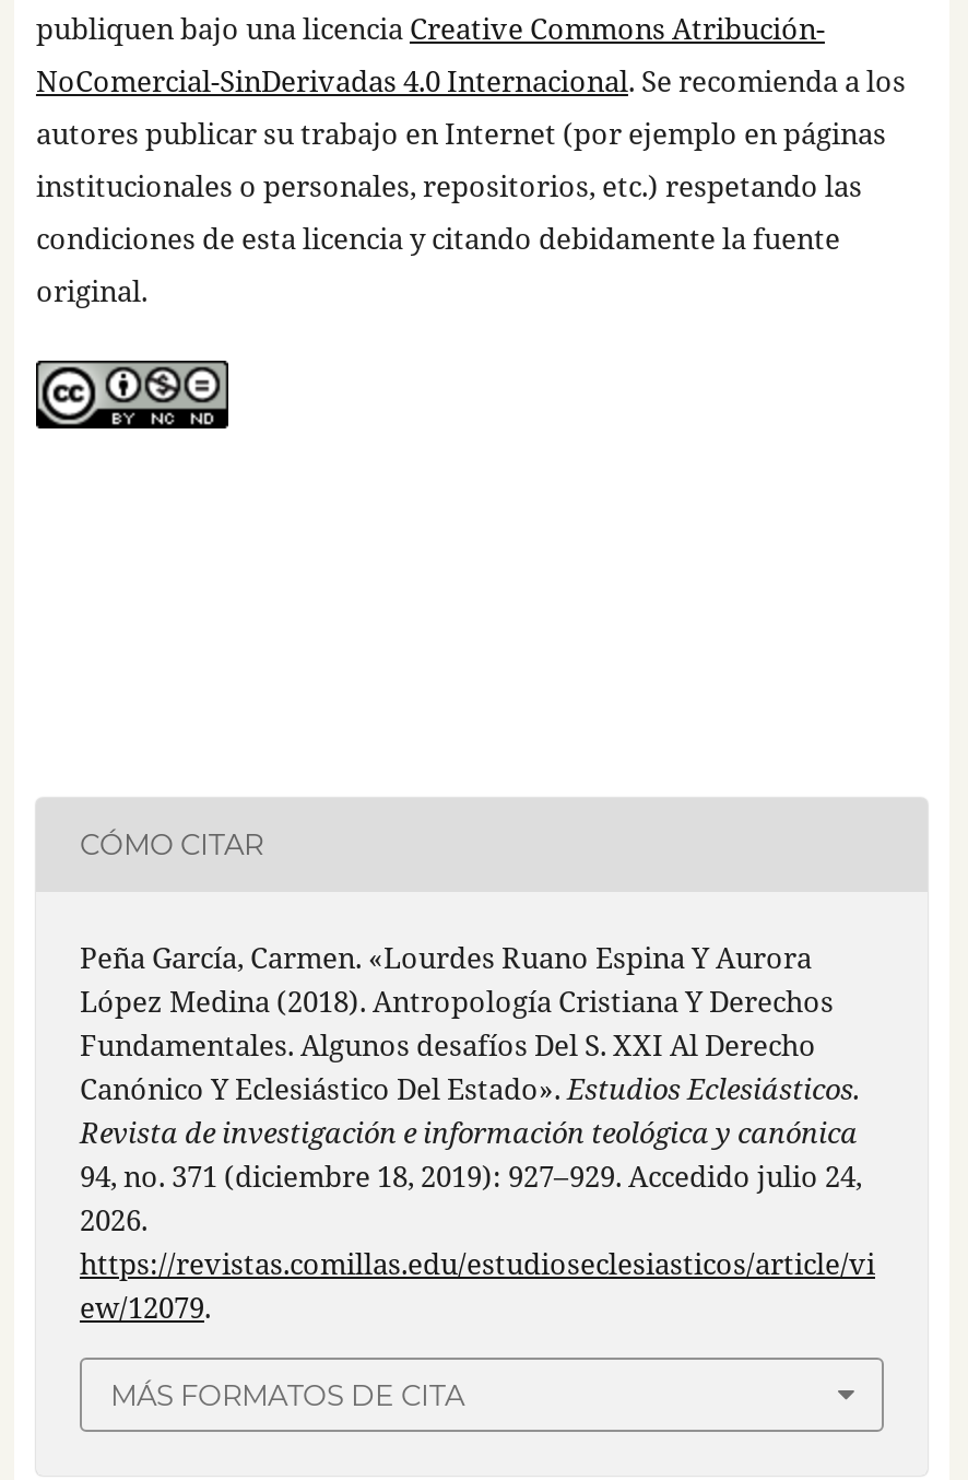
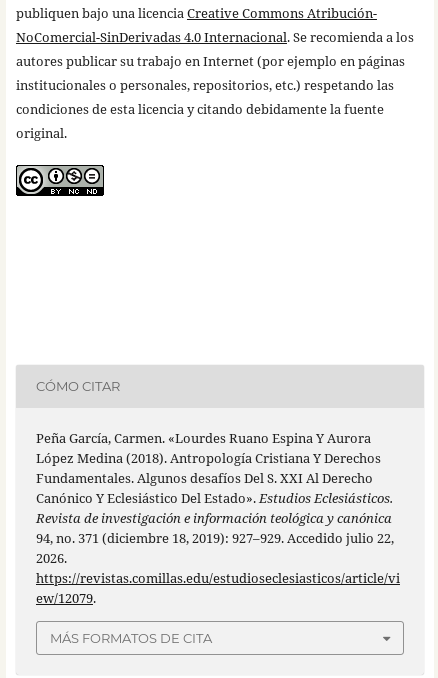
[80,1156,862,1195] 94, no. 371 (diciembre 18, 2019): 927–929. Accedido julio 24, -> [36,529,394,547] 94, no. 371 (diciembre 18, 2019): 927–929. Accedido julio 22,

